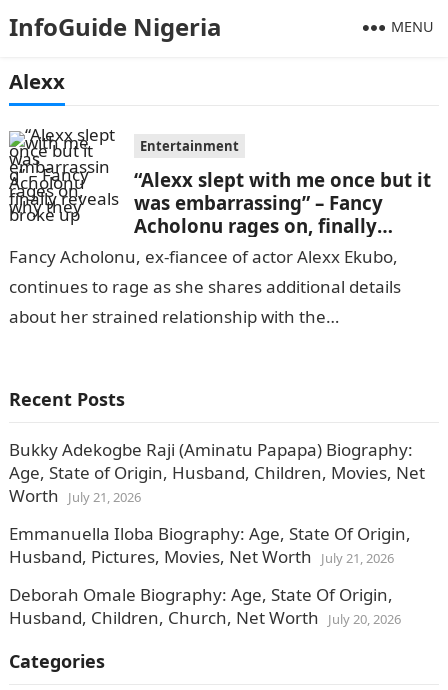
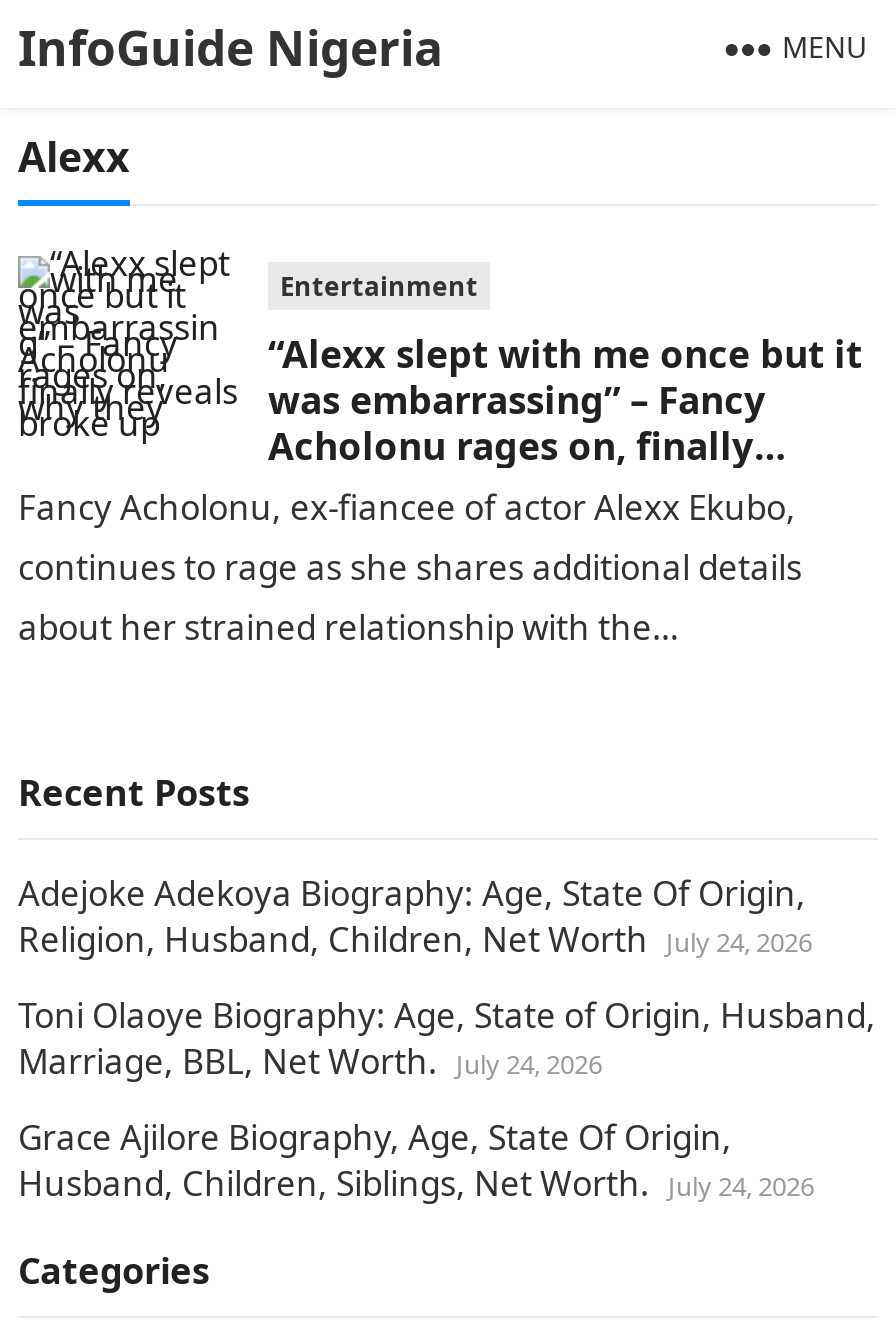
[9,438,425,507] Bukky Adekogbe Raji (Aminatu Papapa) Biography: | Age, State of Origin, Husband, Children, Movies, Net | Worth July 21, 2026 -> [18,870,812,962] Adejoke Adekoya Biography: Age, State Of Origin, | Religion, Husband, Children, Net Worth July 24, 2026
[9,522,411,568] Emmanuella Iloba Biography: Age, State Of Origin, | Husband, Pictures, Movies, Net Worth July 21, 2026 -> [18,992,876,1084] Toni Olaoye Biography: Age, State of Origin, Husband, | Marriage, BBL, Net Worth. July 24, 2026
[9,583,401,629] Deborah Omale Biography: Age, State Of Origin, | Husband, Children, Church, Net Worth July 20, 2026 -> [18,1114,814,1206] Grace Ajilore Biography, Age, State Of Origin, | Husband, Children, Siblings, Net Worth. July 24, 2026

